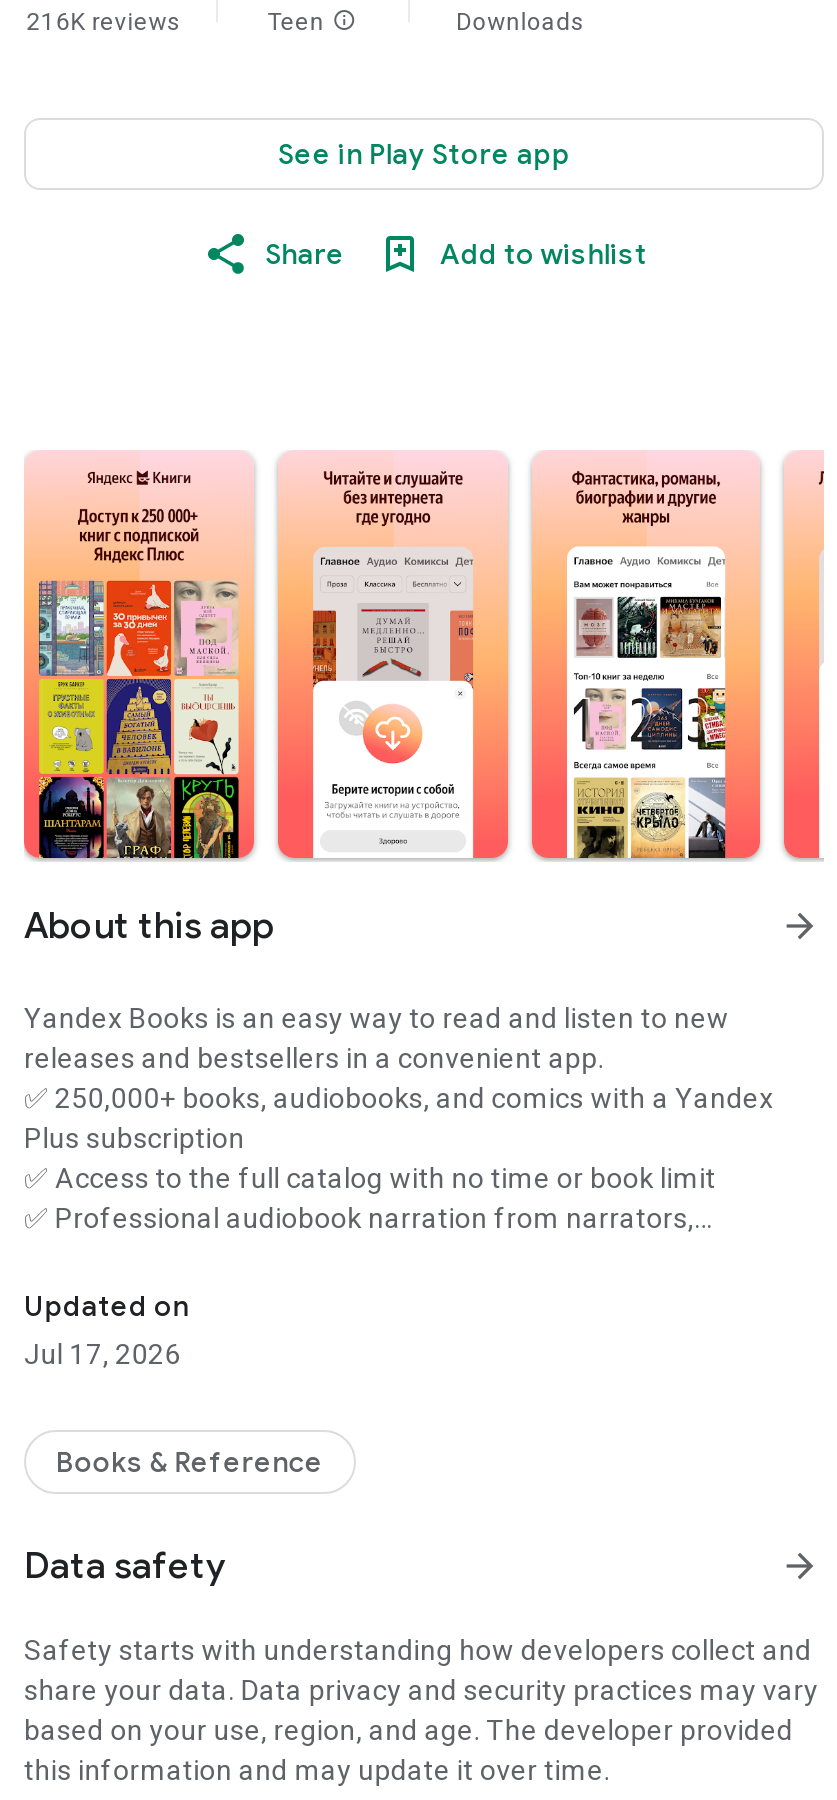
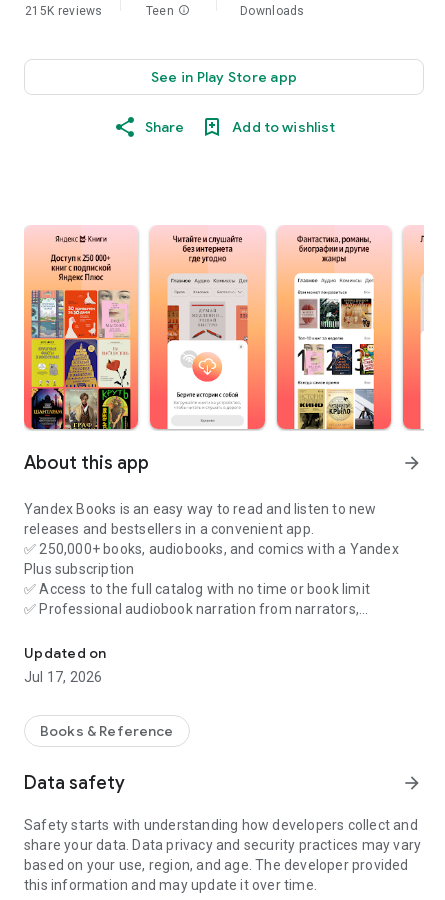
[26,8,182,36] 216K reviews -> [25,4,103,18] 215K reviews

